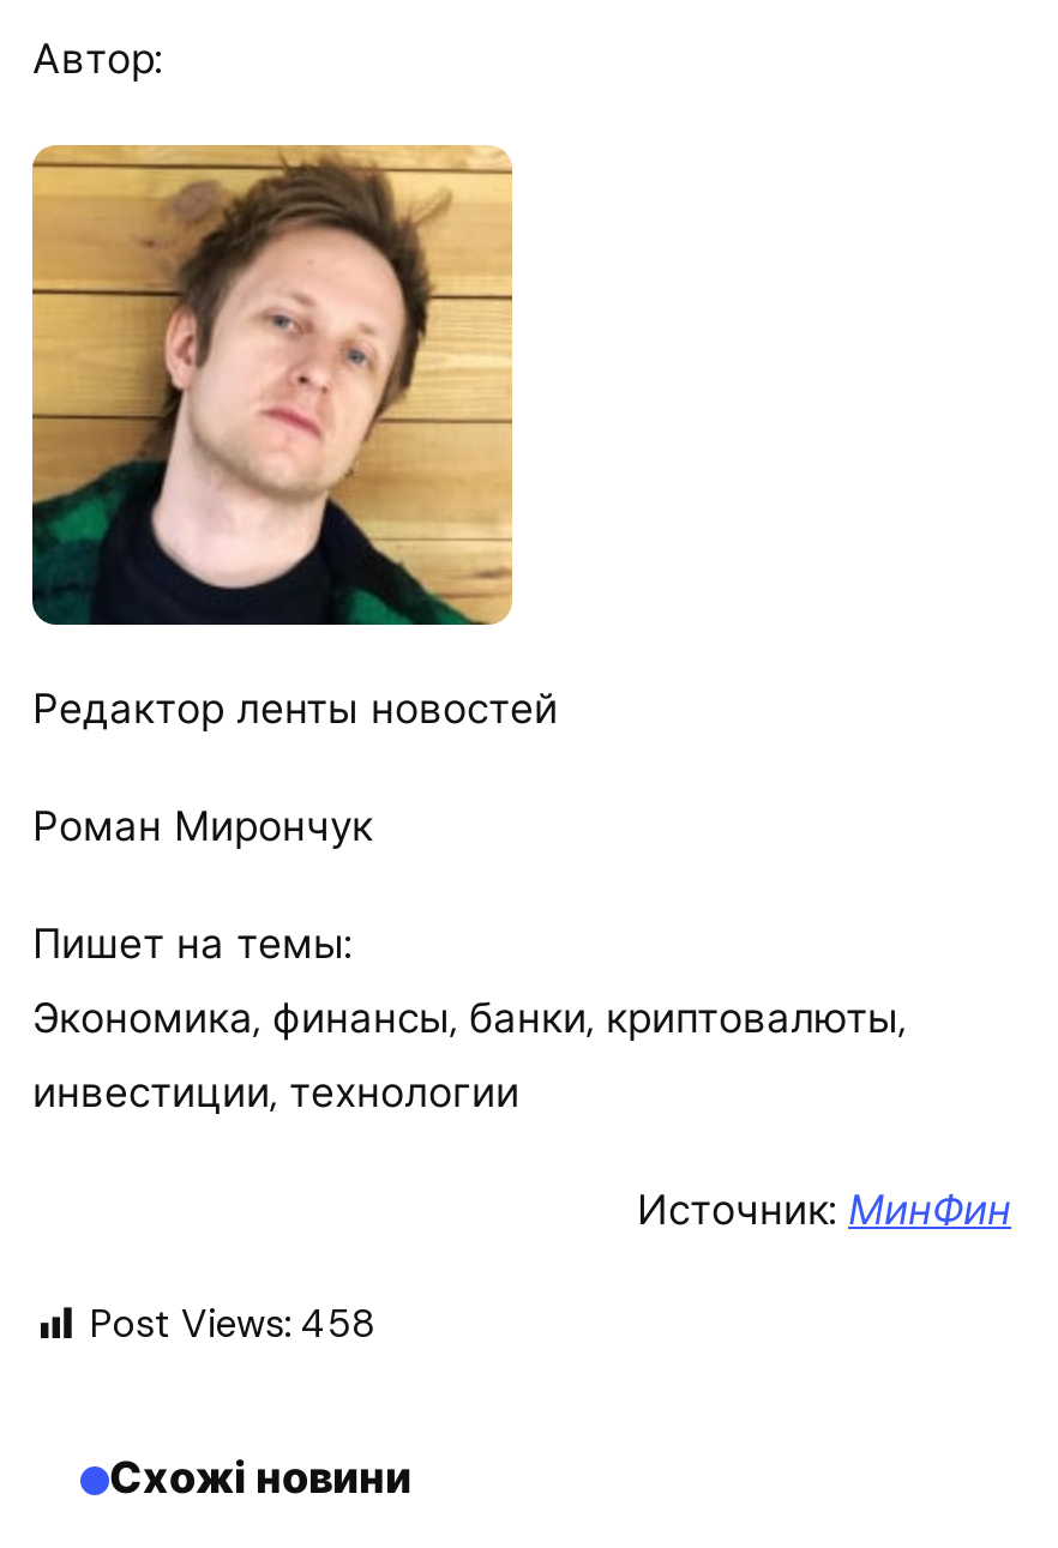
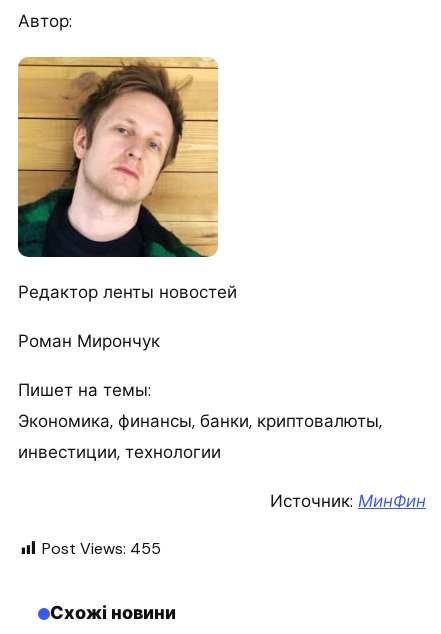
[90,1299,373,1349] Post Views: 458 -> [42,538,161,559] Post Views: 455

